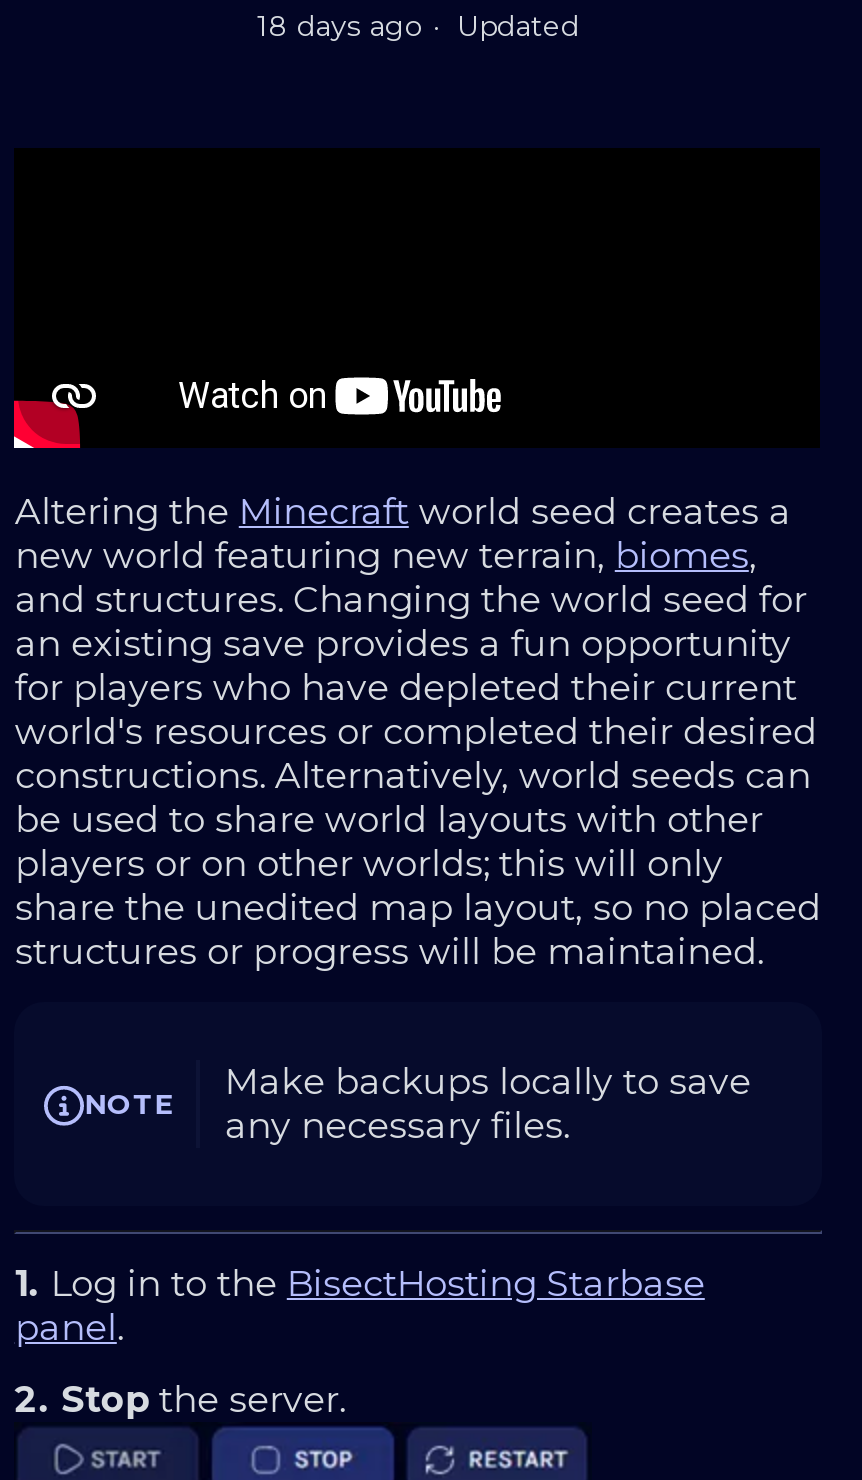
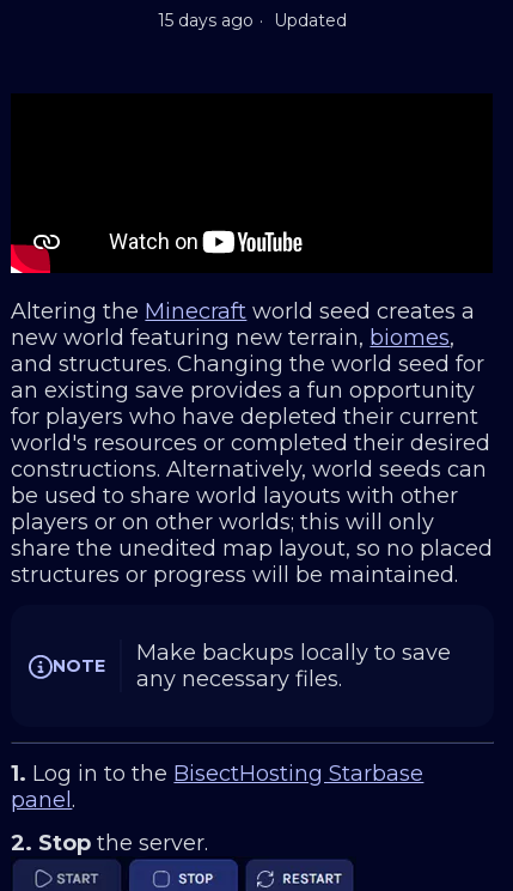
[257,8,579,44] 18 days ago Updated -> [158,10,347,31] 15 days ago Updated

